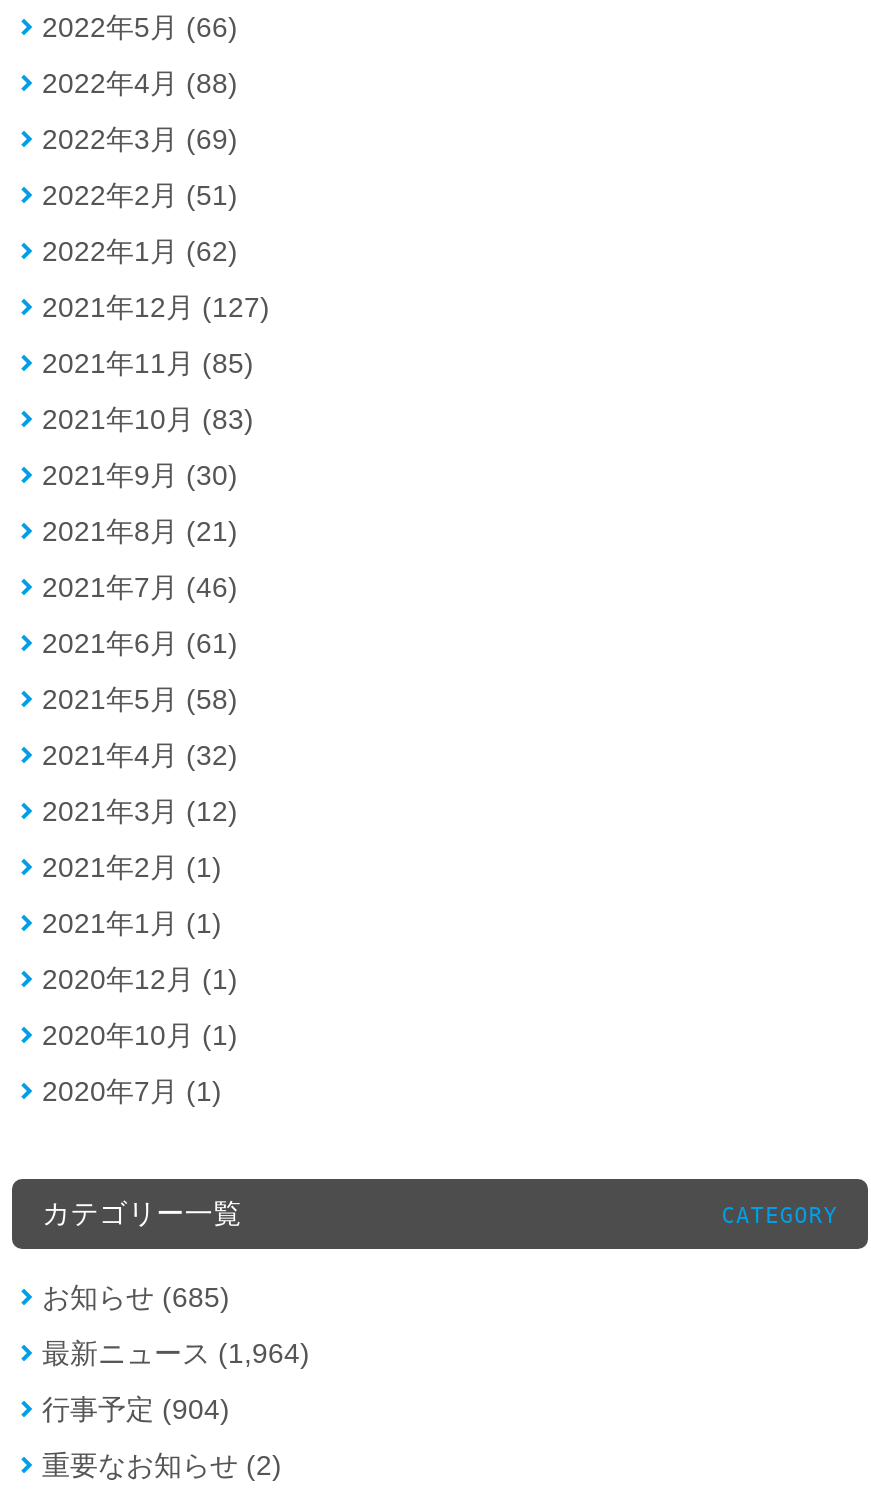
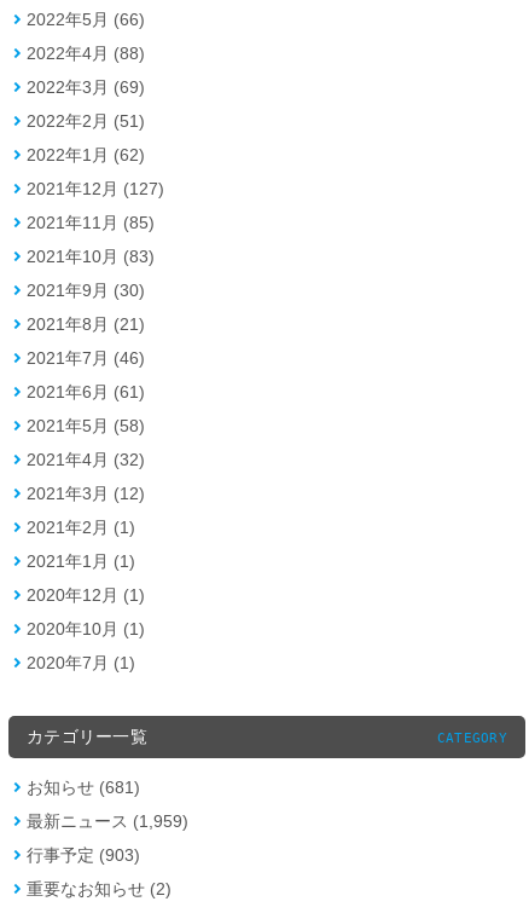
[42,1281,230,1313] お知らせ (685) -> [27,777,140,797] お知らせ (681)
[42,1337,310,1369] 最新ニュース (1,964) -> [27,811,188,831] 最新ニュース (1,959)
[42,1393,230,1425] 行事予定 (904) -> [27,845,140,865] 行事予定 (903)

